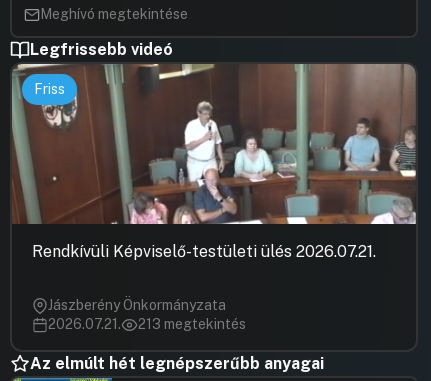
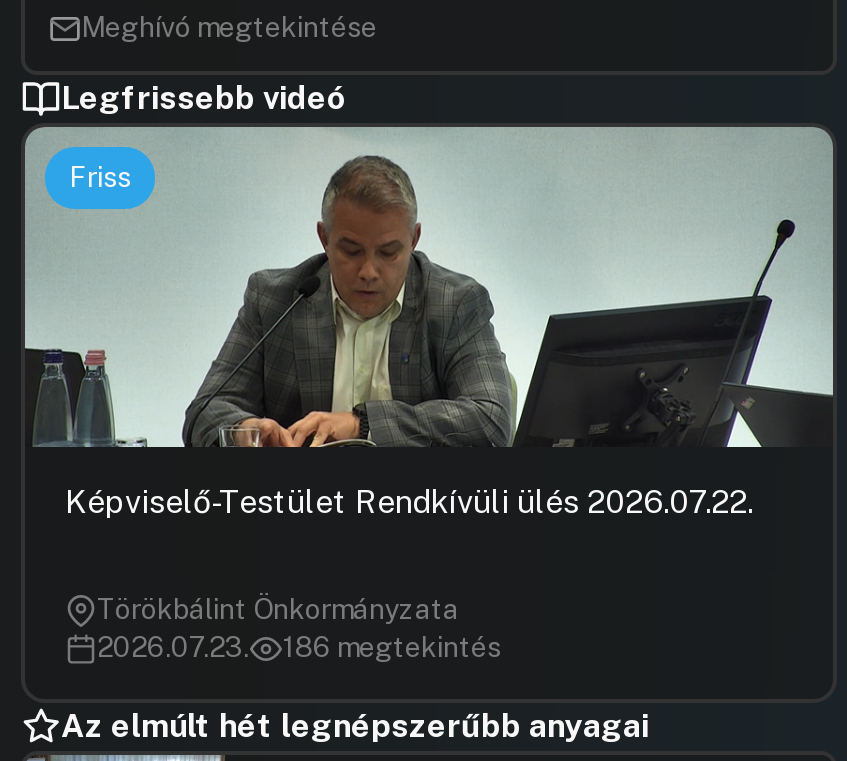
[12,63,417,261] [image] | Rendkívüli Képviselő-testületi ülés 2026.07.21. -> [23,125,835,522] [image] | Képviselő-Testület Rendkívüli ülés 2026.07.22.
[48,297,226,313] Jászberény Önkormányzata -> [97,594,459,626] Törökbálint Önkormányzata
[48,316,121,332] 2026.07.21. -> [97,632,249,664] 2026.07.23.
[138,316,246,332] 213 megtekintés -> [283,632,501,664] 186 megtekintés

